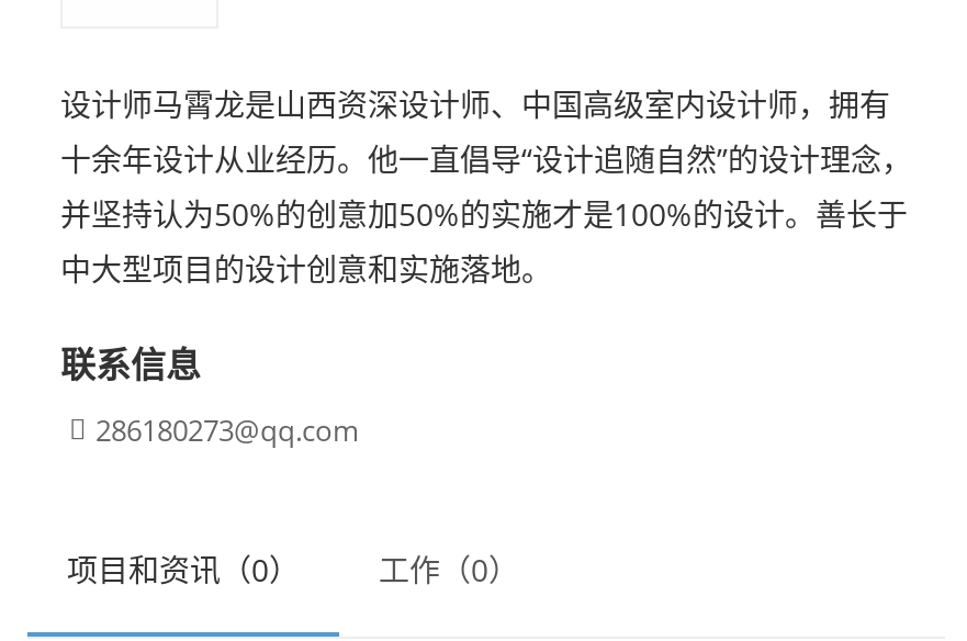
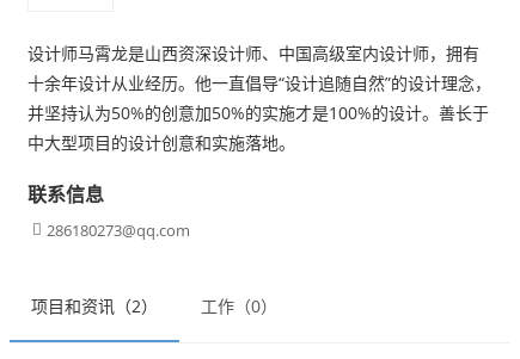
[67,549,519,591] 项目和资讯（0） 工作（0） -> [31,295,277,317] 项目和资讯（2） 工作（0）

